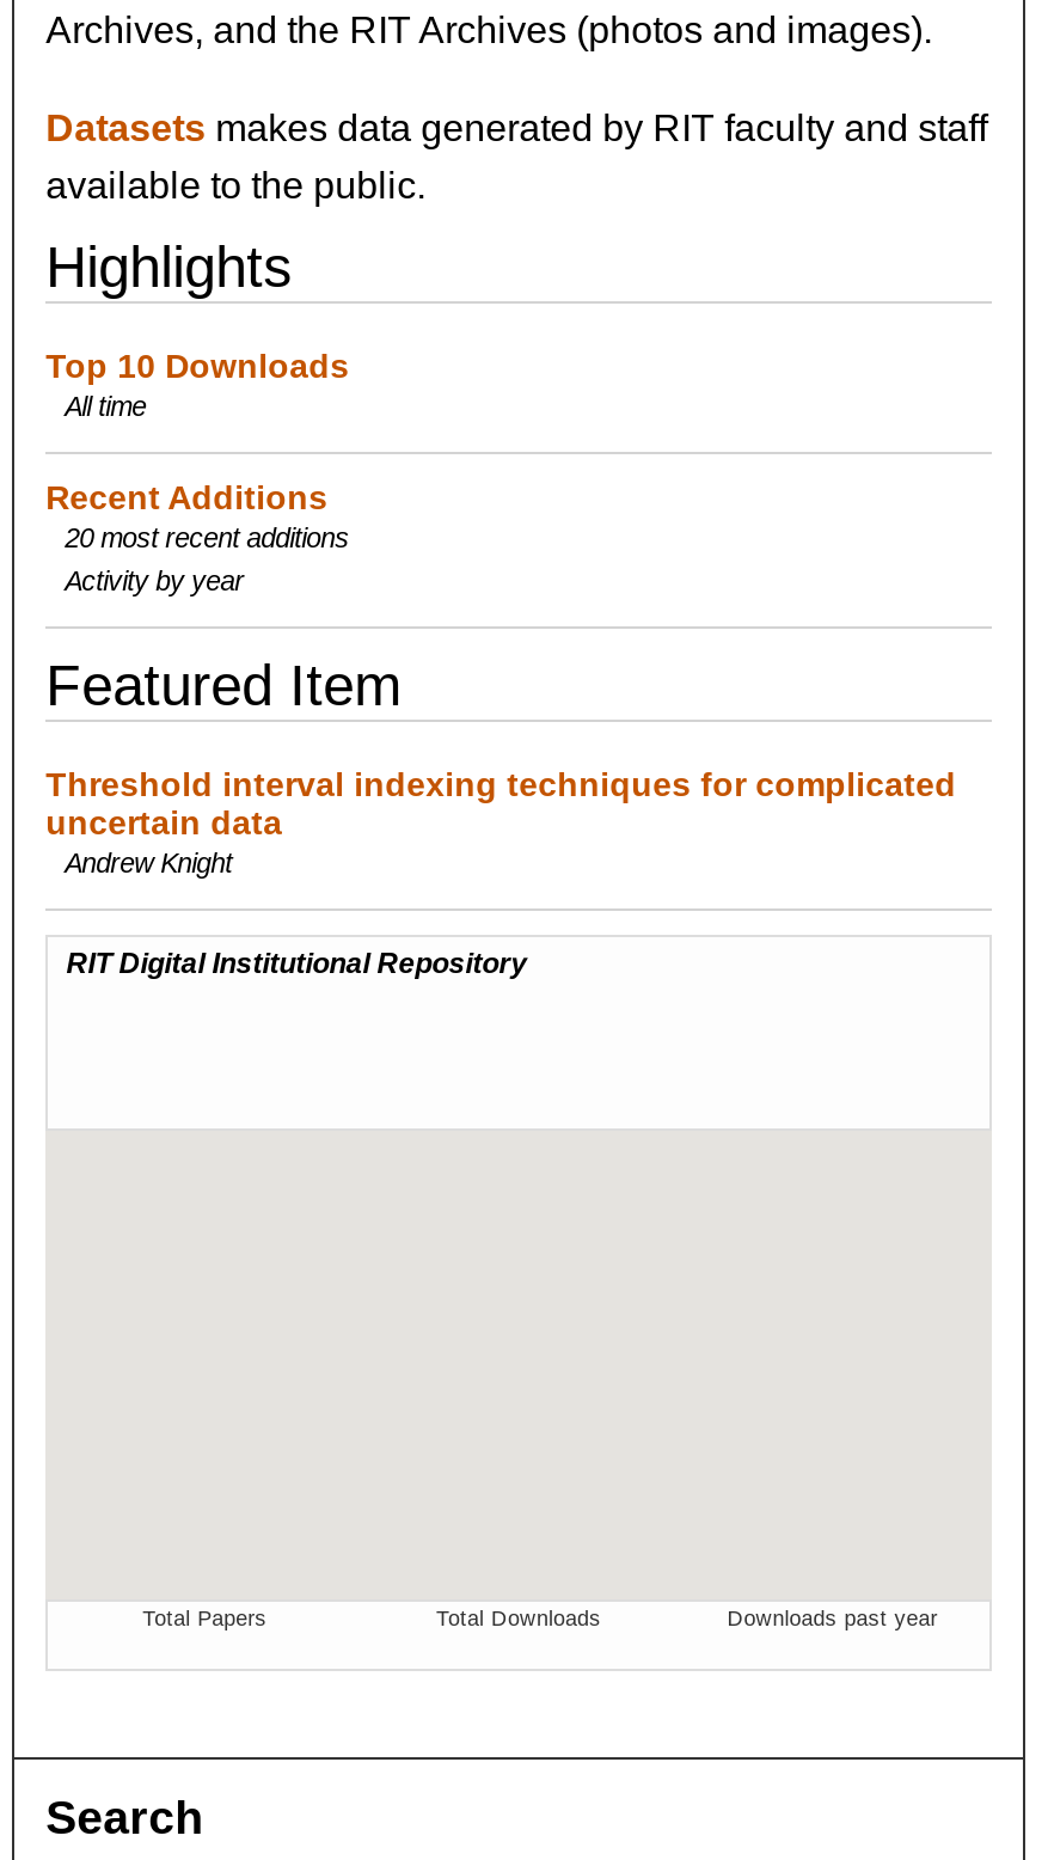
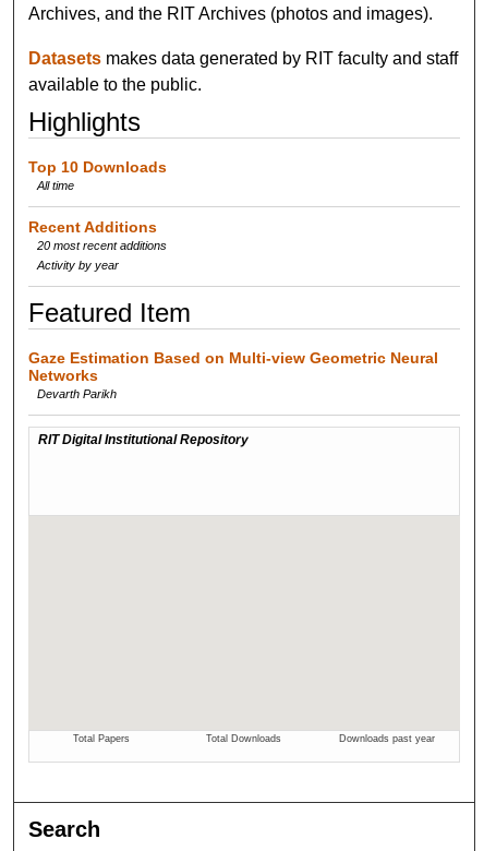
[46,765,956,877] Threshold interval indexing techniques for complicated | uncertain data | Andrew Knight -> [28,349,438,400] Gaze Estimation Based on Multi-view Geometric Neural | Networks | Devarth Parikh

